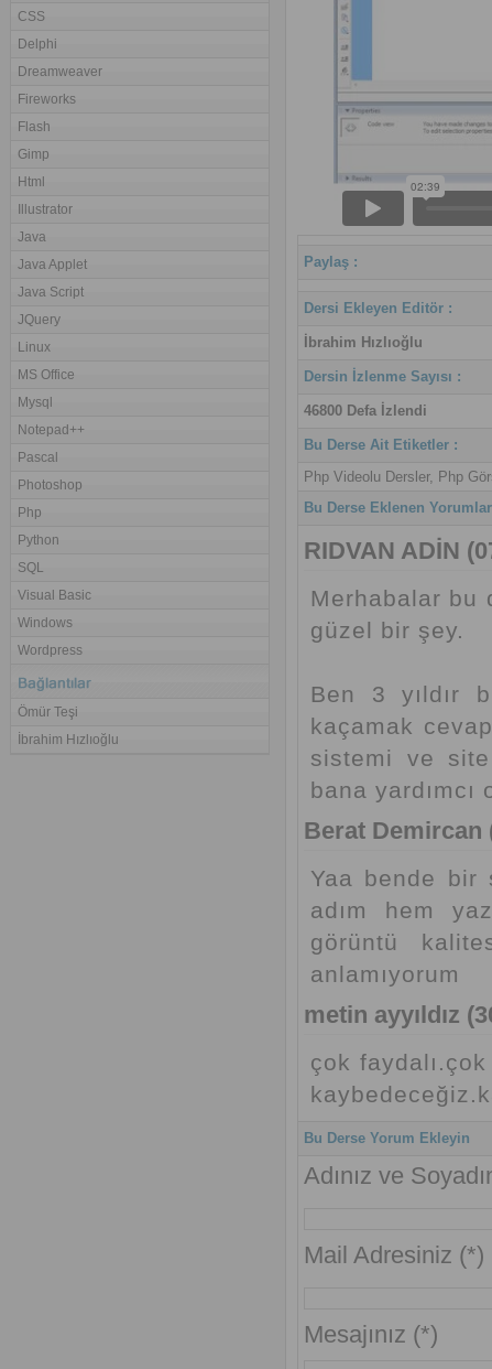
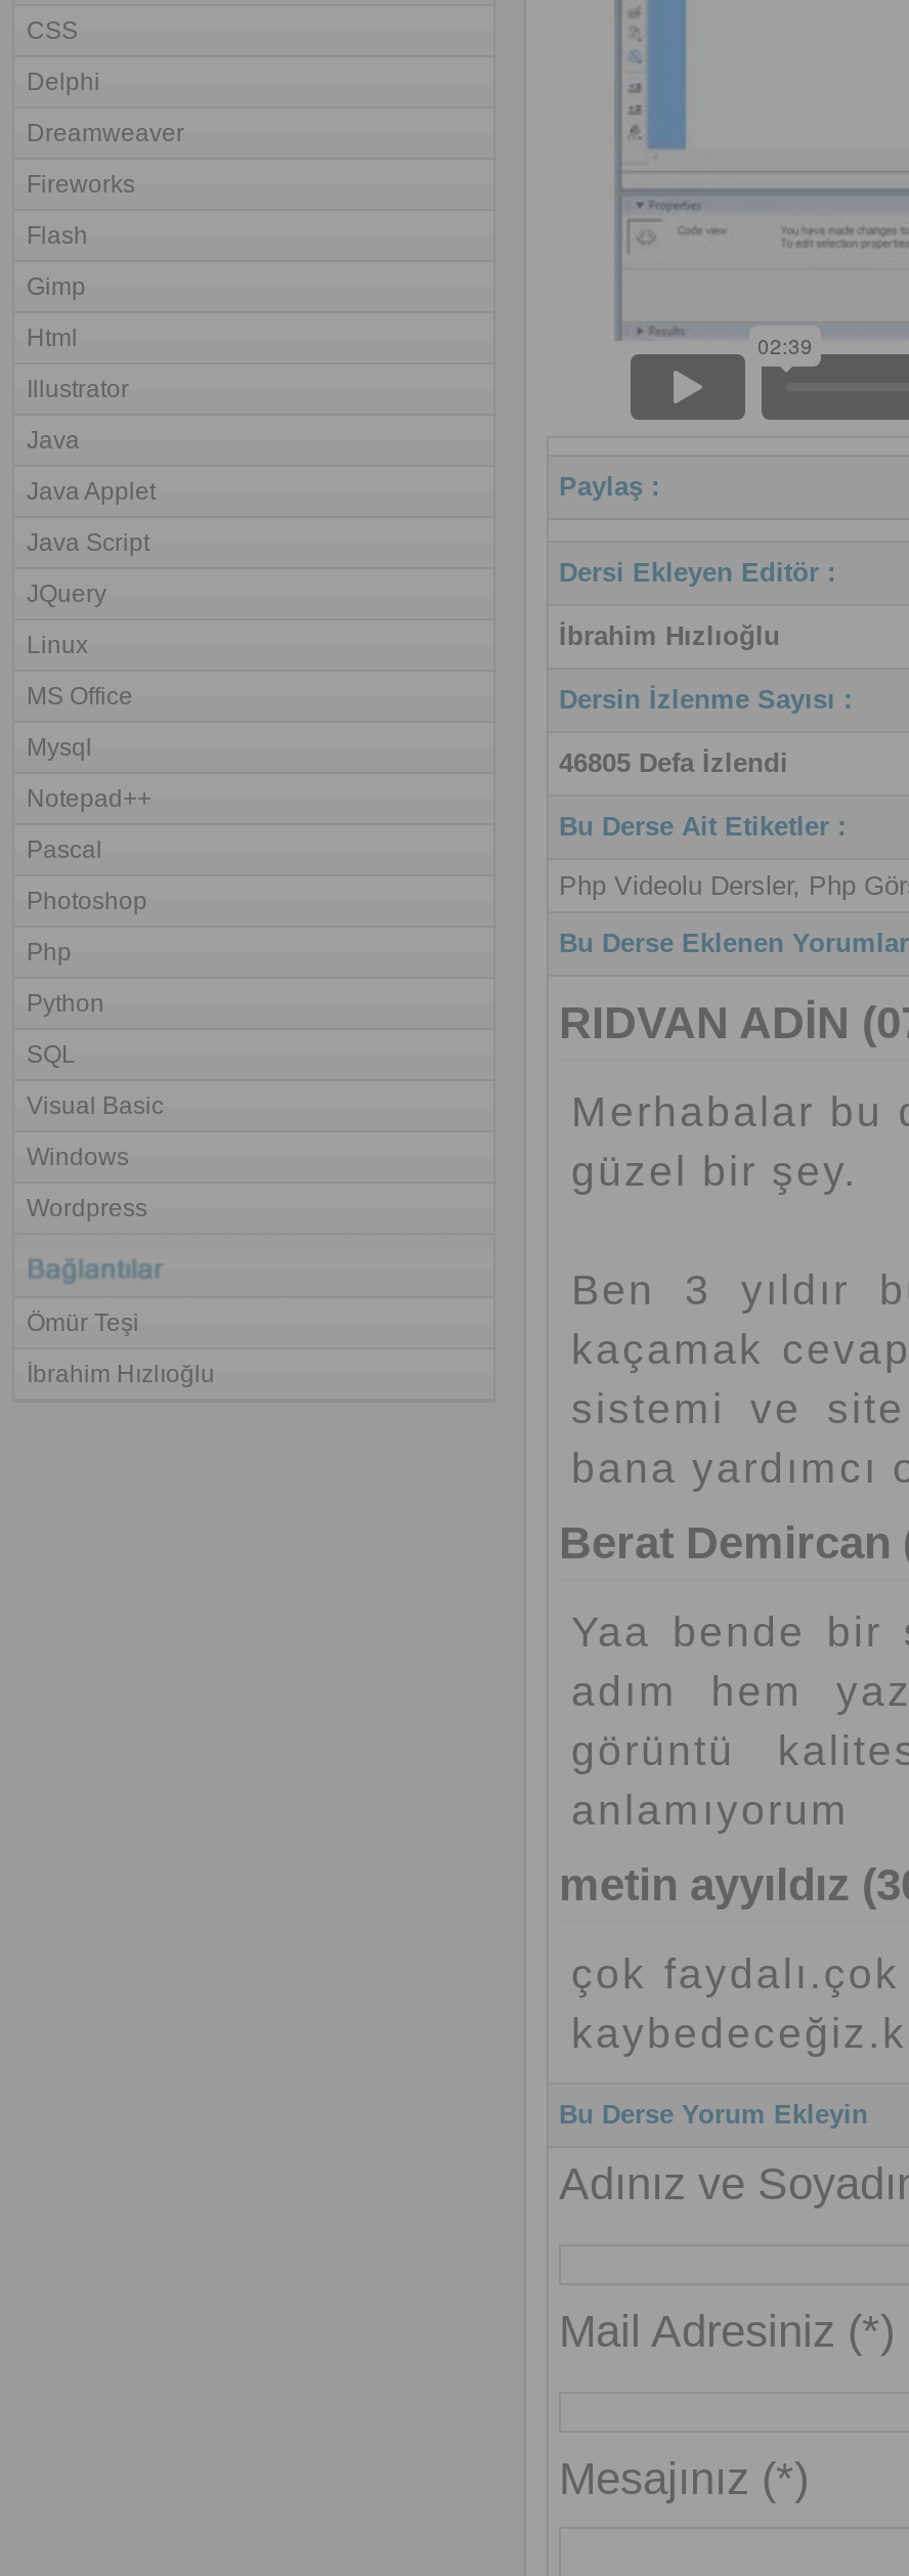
[304,402,427,419] 46800 Defa İzlendi -> [559,747,788,778] 46805 Defa İzlendi

